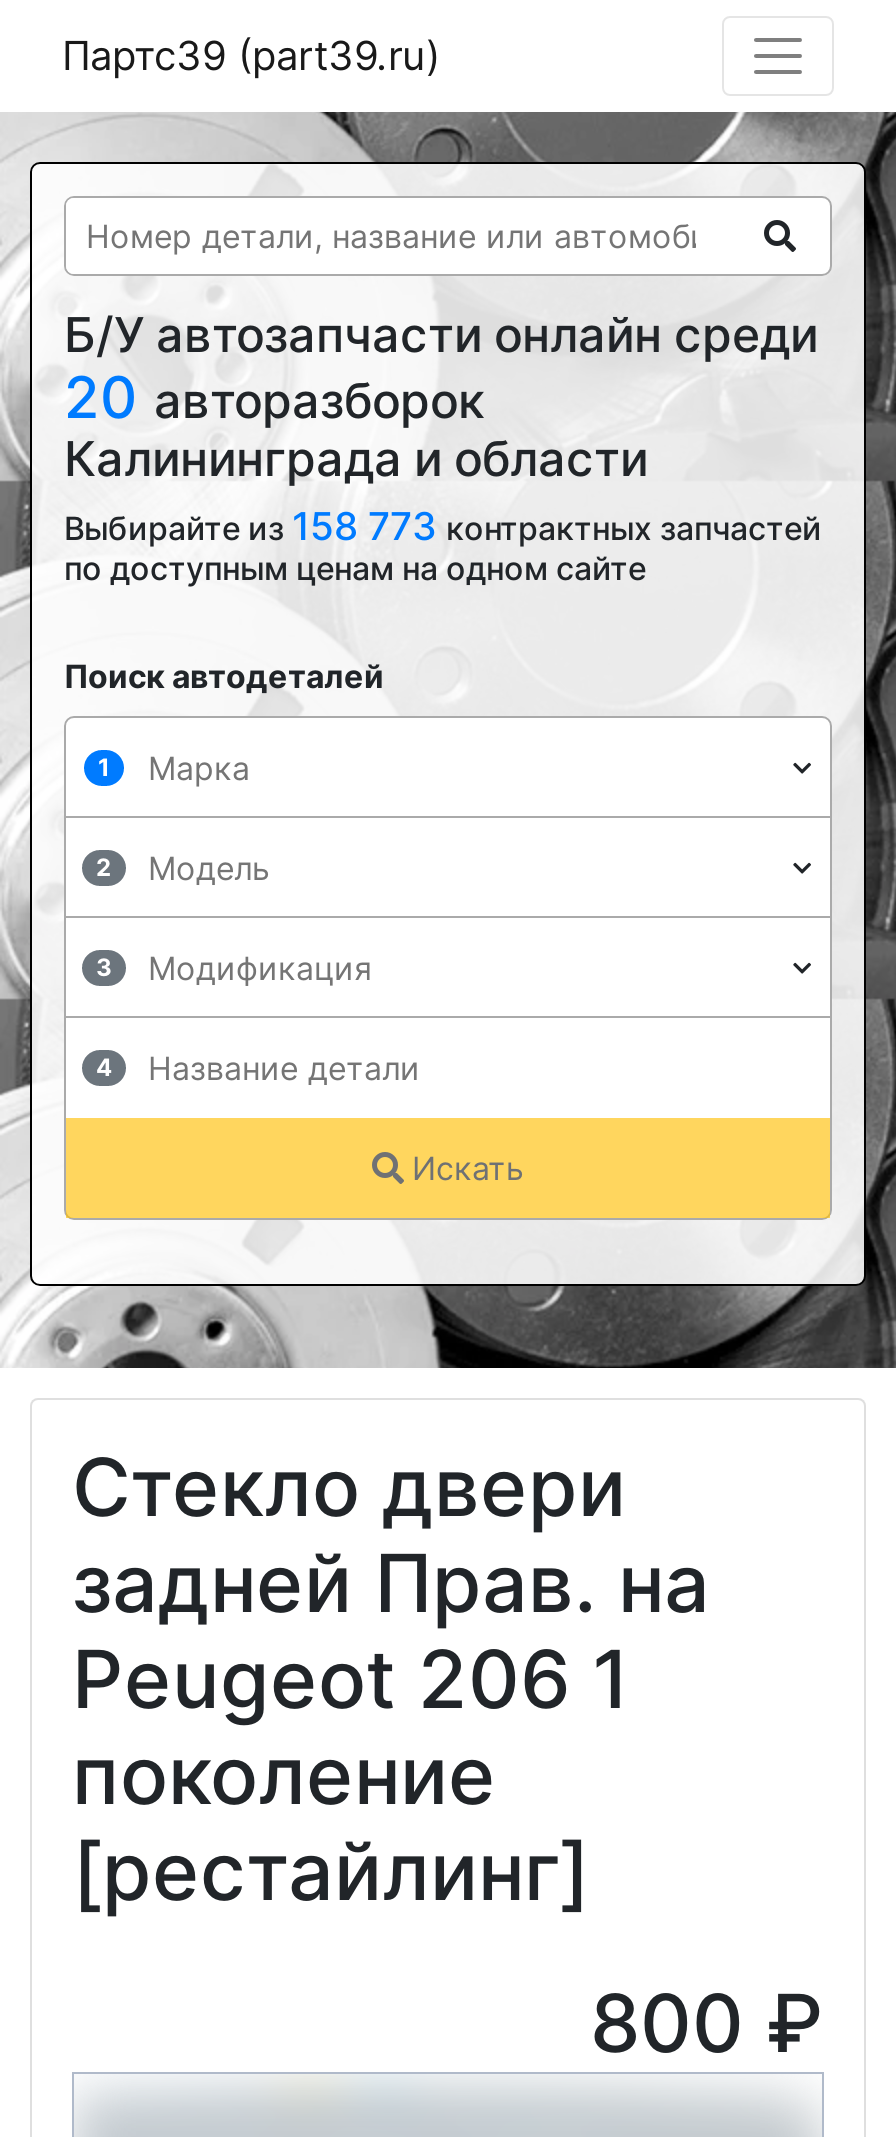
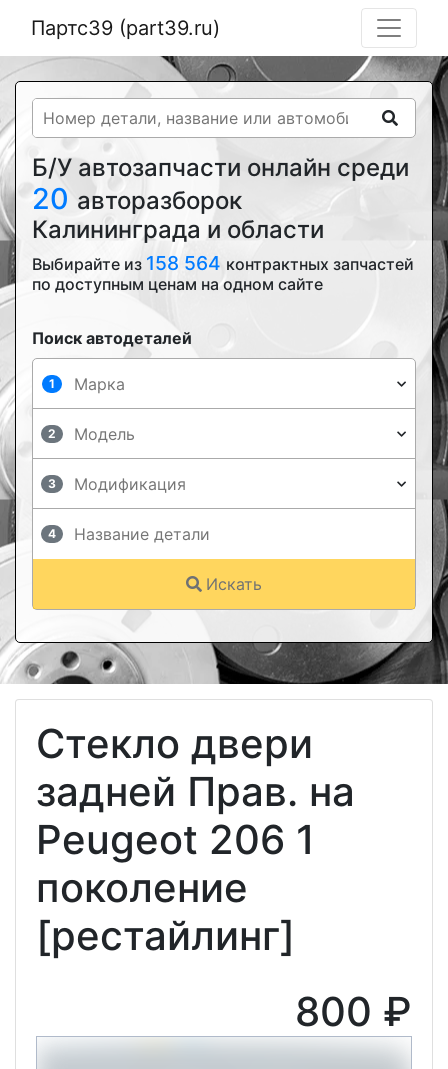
[64,502,822,550] Выбирайте из 158 773 контрактных запчастей -> [32,251,414,275] Выбирайте из 158 564 контрактных запчастей

